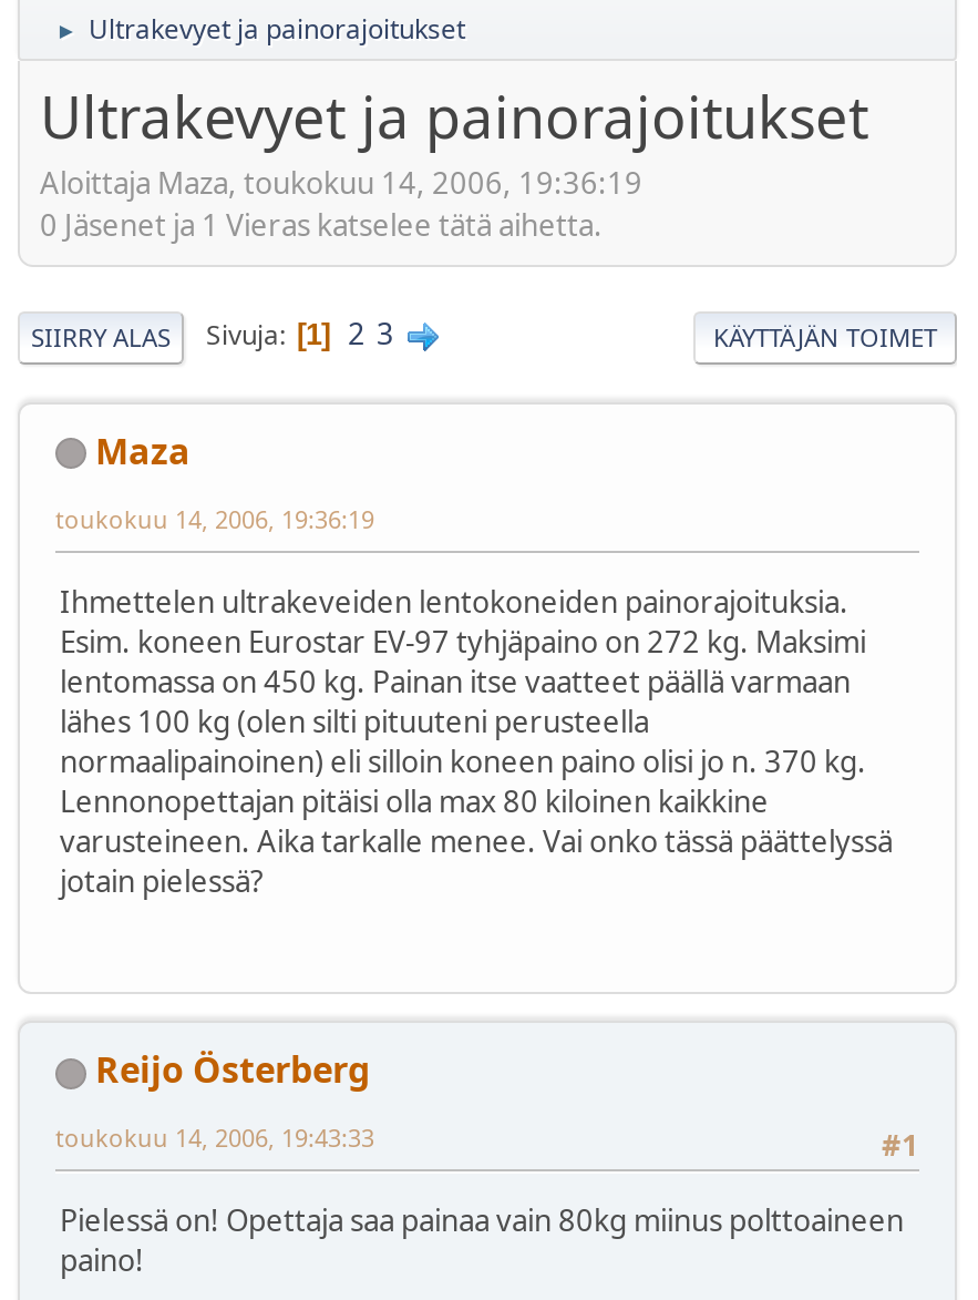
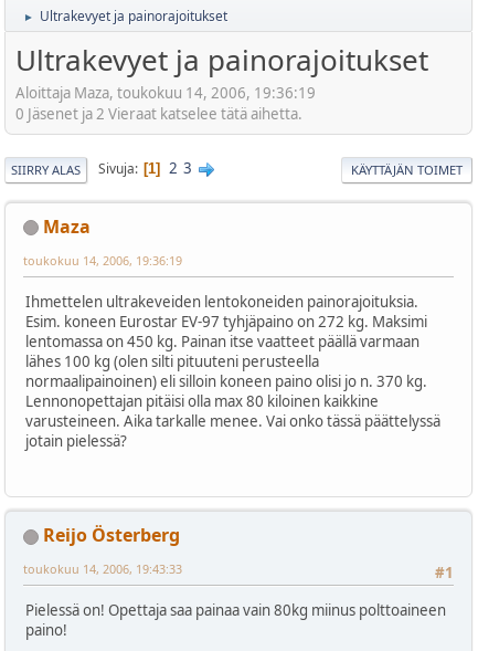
[40,204,603,244] 0 Jäsenet ja 1 Vieras katselee tätä aihetta. -> [15,103,302,123] 0 Jäsenet ja 2 Vieraat katselee tätä aihetta.

